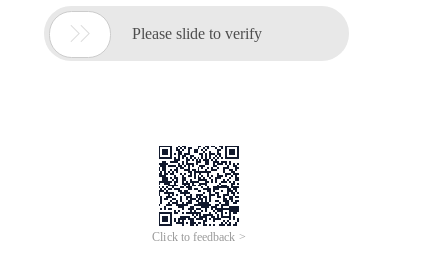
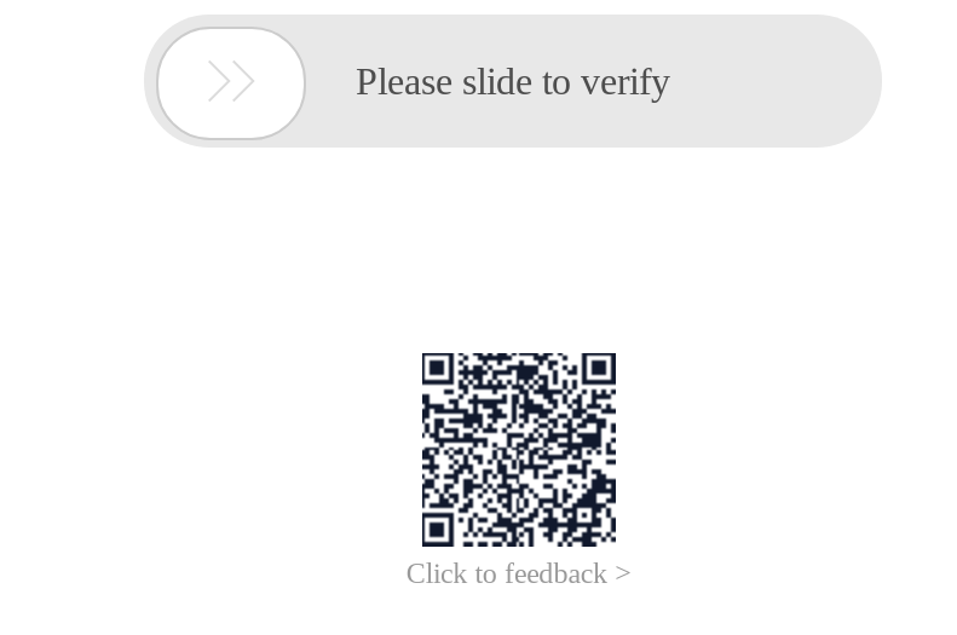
[158,145,240,227] [image] -> [420,351,618,549] [image]

